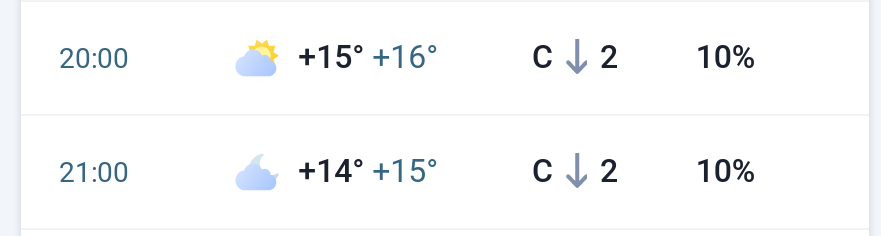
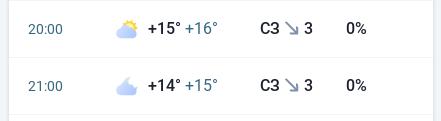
[532,38,756,76] С | 2 | 10% -> [259,19,367,38] СЗ | 3 | 0%
[532,152,756,190] С | 2 | 10% -> [259,76,367,95] СЗ | 3 | 0%

